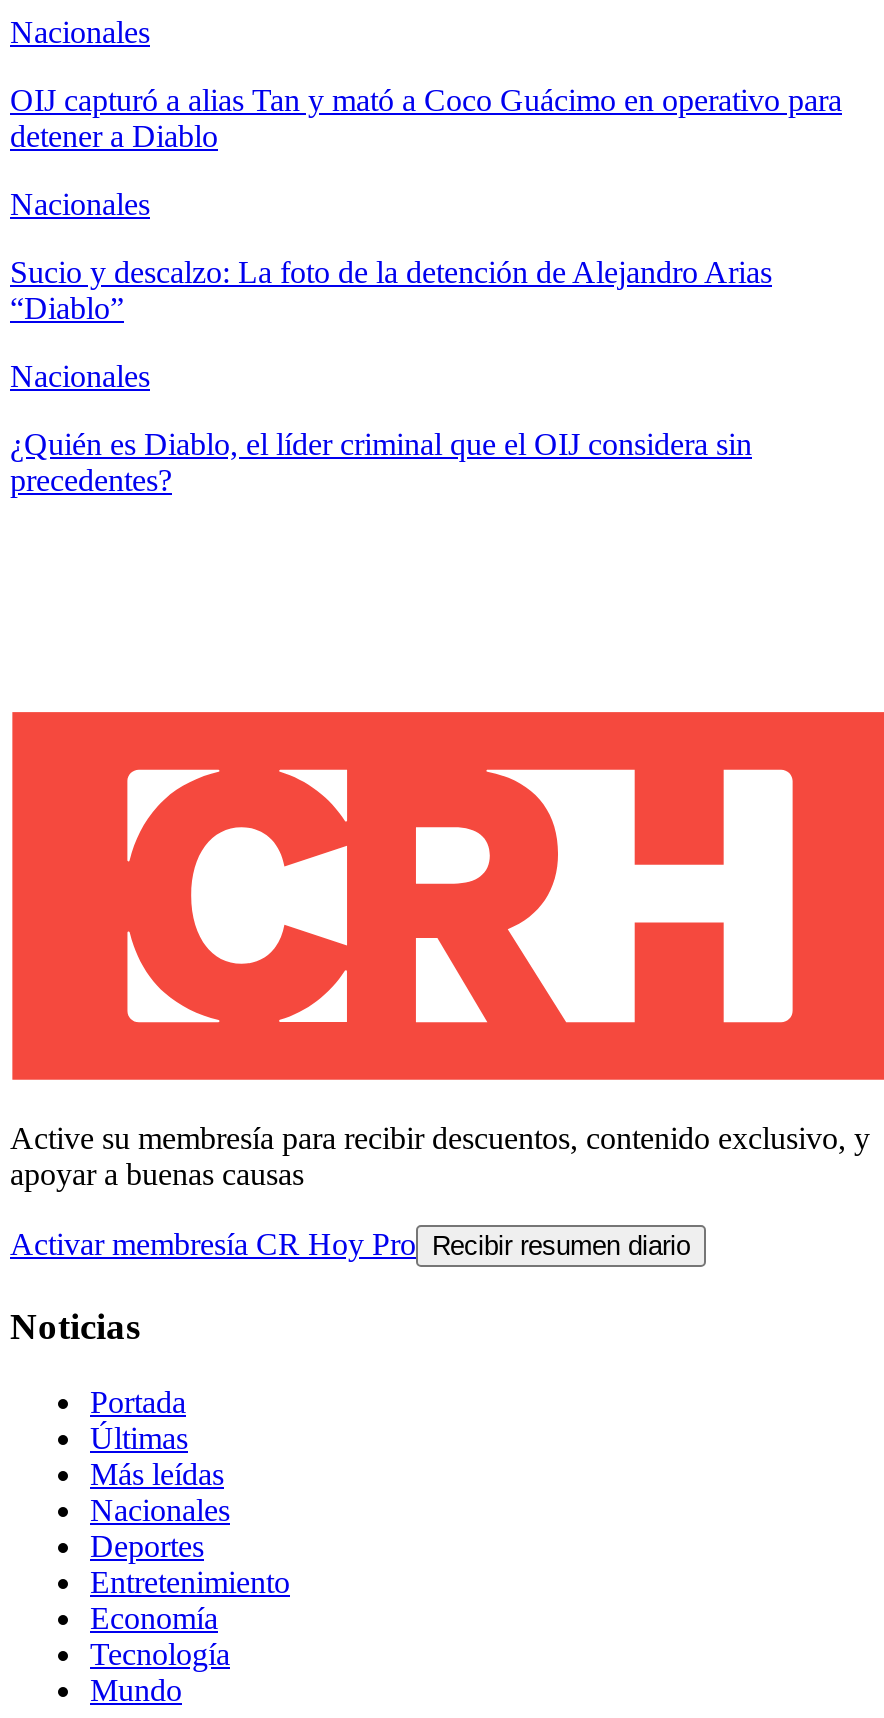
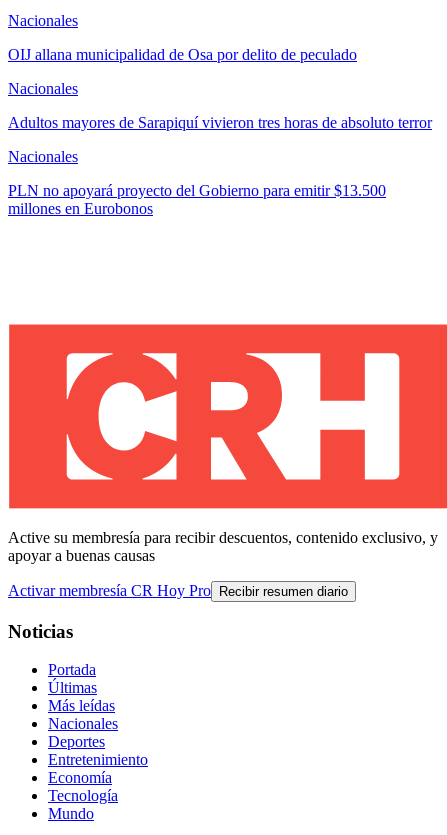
[10,83,842,153] OIJ capturó a alias Tan y mató a Coco Guácimo en operativo para | detener a Diablo -> [8,46,357,63] OIJ allana municipalidad de Osa por delito de peculado
[10,255,772,325] Sucio y descalzo: La foto de la detención de Alejandro Arias | “Diablo” -> [8,114,432,131] Adultos mayores de Sarapiquí vivieron tres horas de absoluto terror
[10,427,752,497] ¿Quién es Diablo, el líder criminal que el OIJ considera sin | precedentes? -> [8,182,386,217] PLN no apoyará proyecto del Gobierno para emitir $13.500 | millones en Eurobonos

